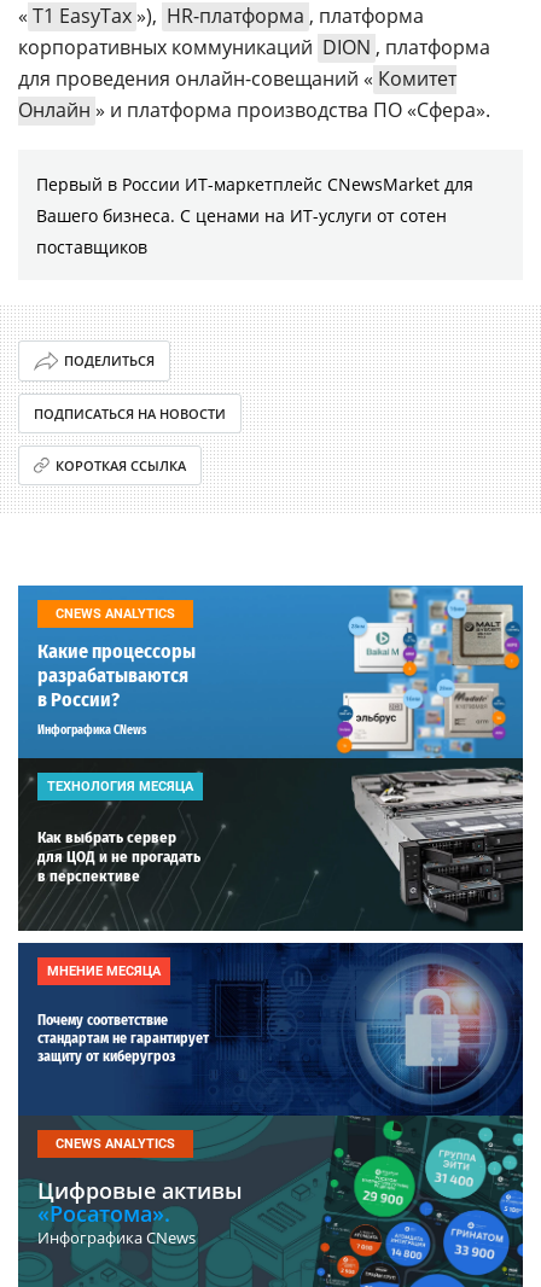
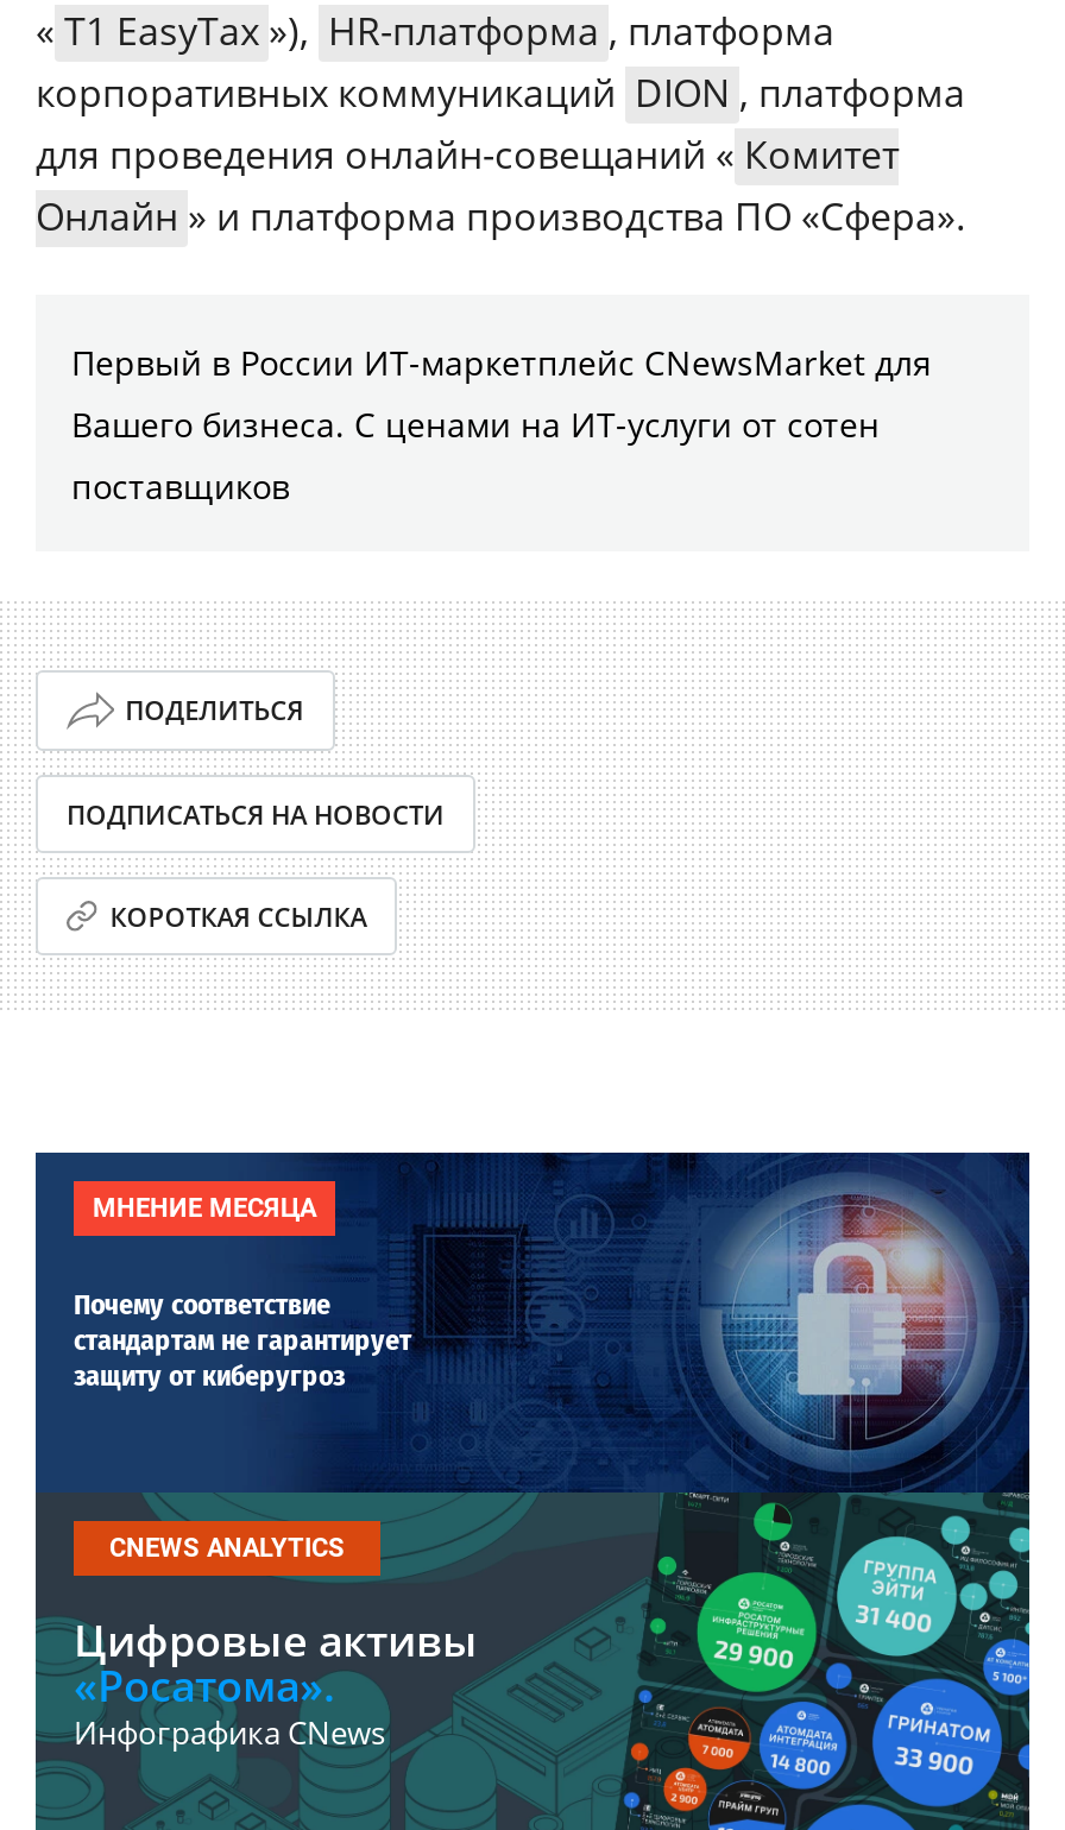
[18,584,524,932] [image] | CNEWS ANALYTICS | Какие процессоры | разрабатываются | в России? | Инфографика CNews -> none
[37,778,200,885] ТЕХНОЛОГИЯ МЕСЯЦА | Как выбрать сервер | для ЦОД и не прогадать | в перспективе -> none

